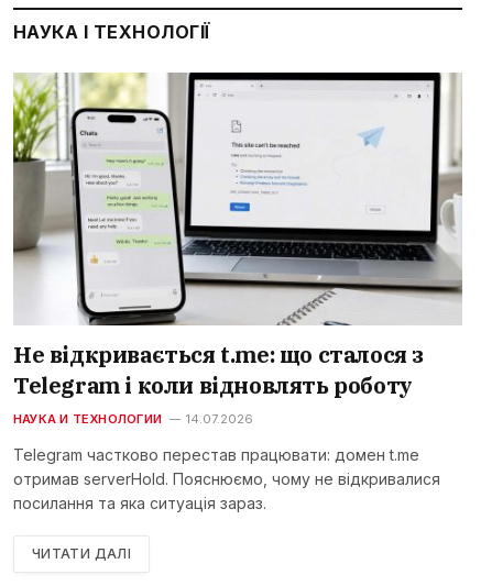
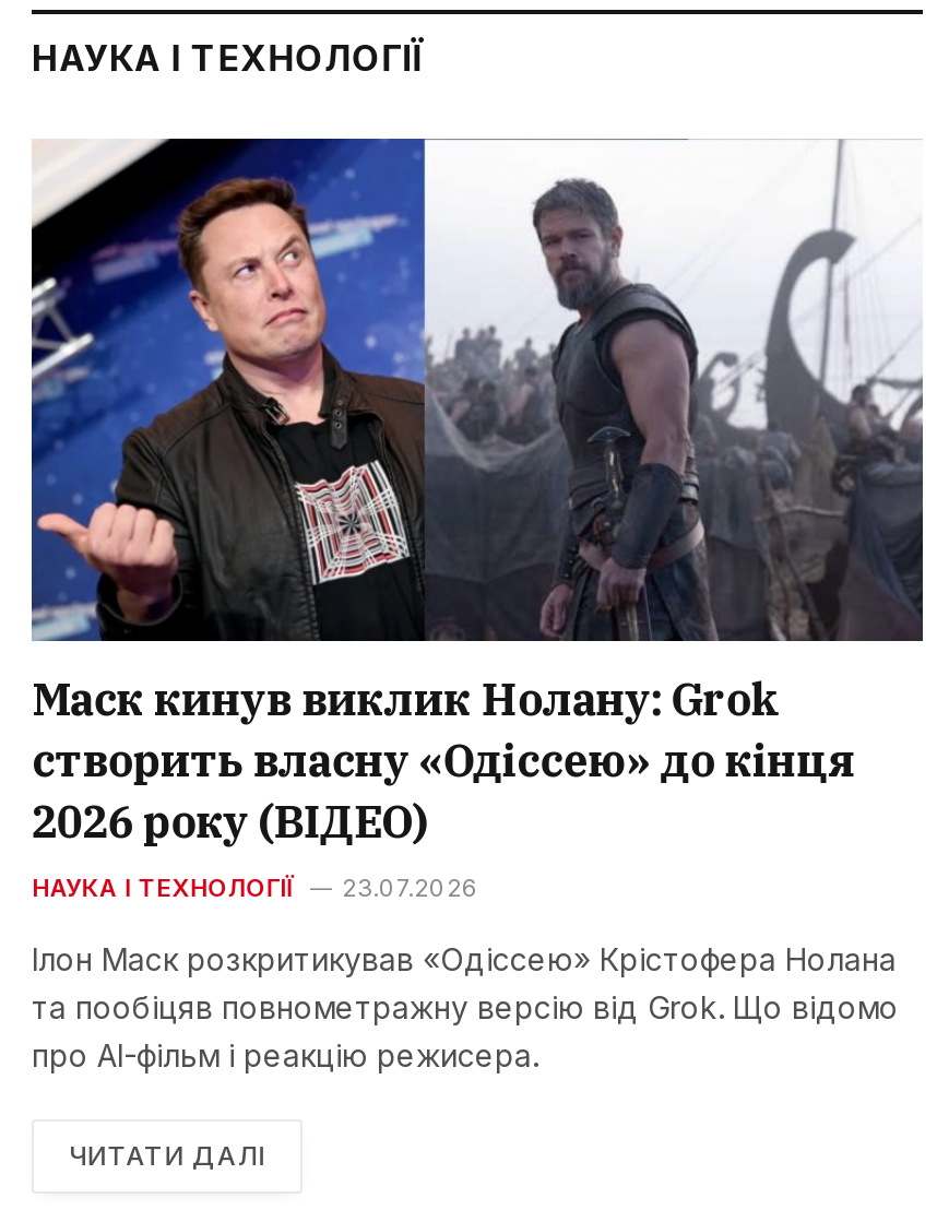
[12,71,462,426] [image] | Не відкривається t.me: що сталося з | Telegram і коли відновлять роботу | НАУКА И ТЕХНОЛОГИИ | 14.07.2026 -> [29,137,925,903] [image] | Маск кинув виклик Нолану: Grok | створить власну «Одіссею» до кінця | 2026 року (ВІДЕО) | НАУКА І ТЕХНОЛОГІЇ | 23.07.2026
[13,445,440,512] Telegram частково перестав працювати: домен t.me | отримав serverHold. Пояснюємо, чому не відкривалися | посилання та яка ситуація зараз. -> [32,940,899,1073] Ілон Маск розкритикував «Одіссею» Крістофера Нолана | та пообіцяв повнометражну версію від Grok. Що відомо | про AI-фільм і реакцію режисера.

